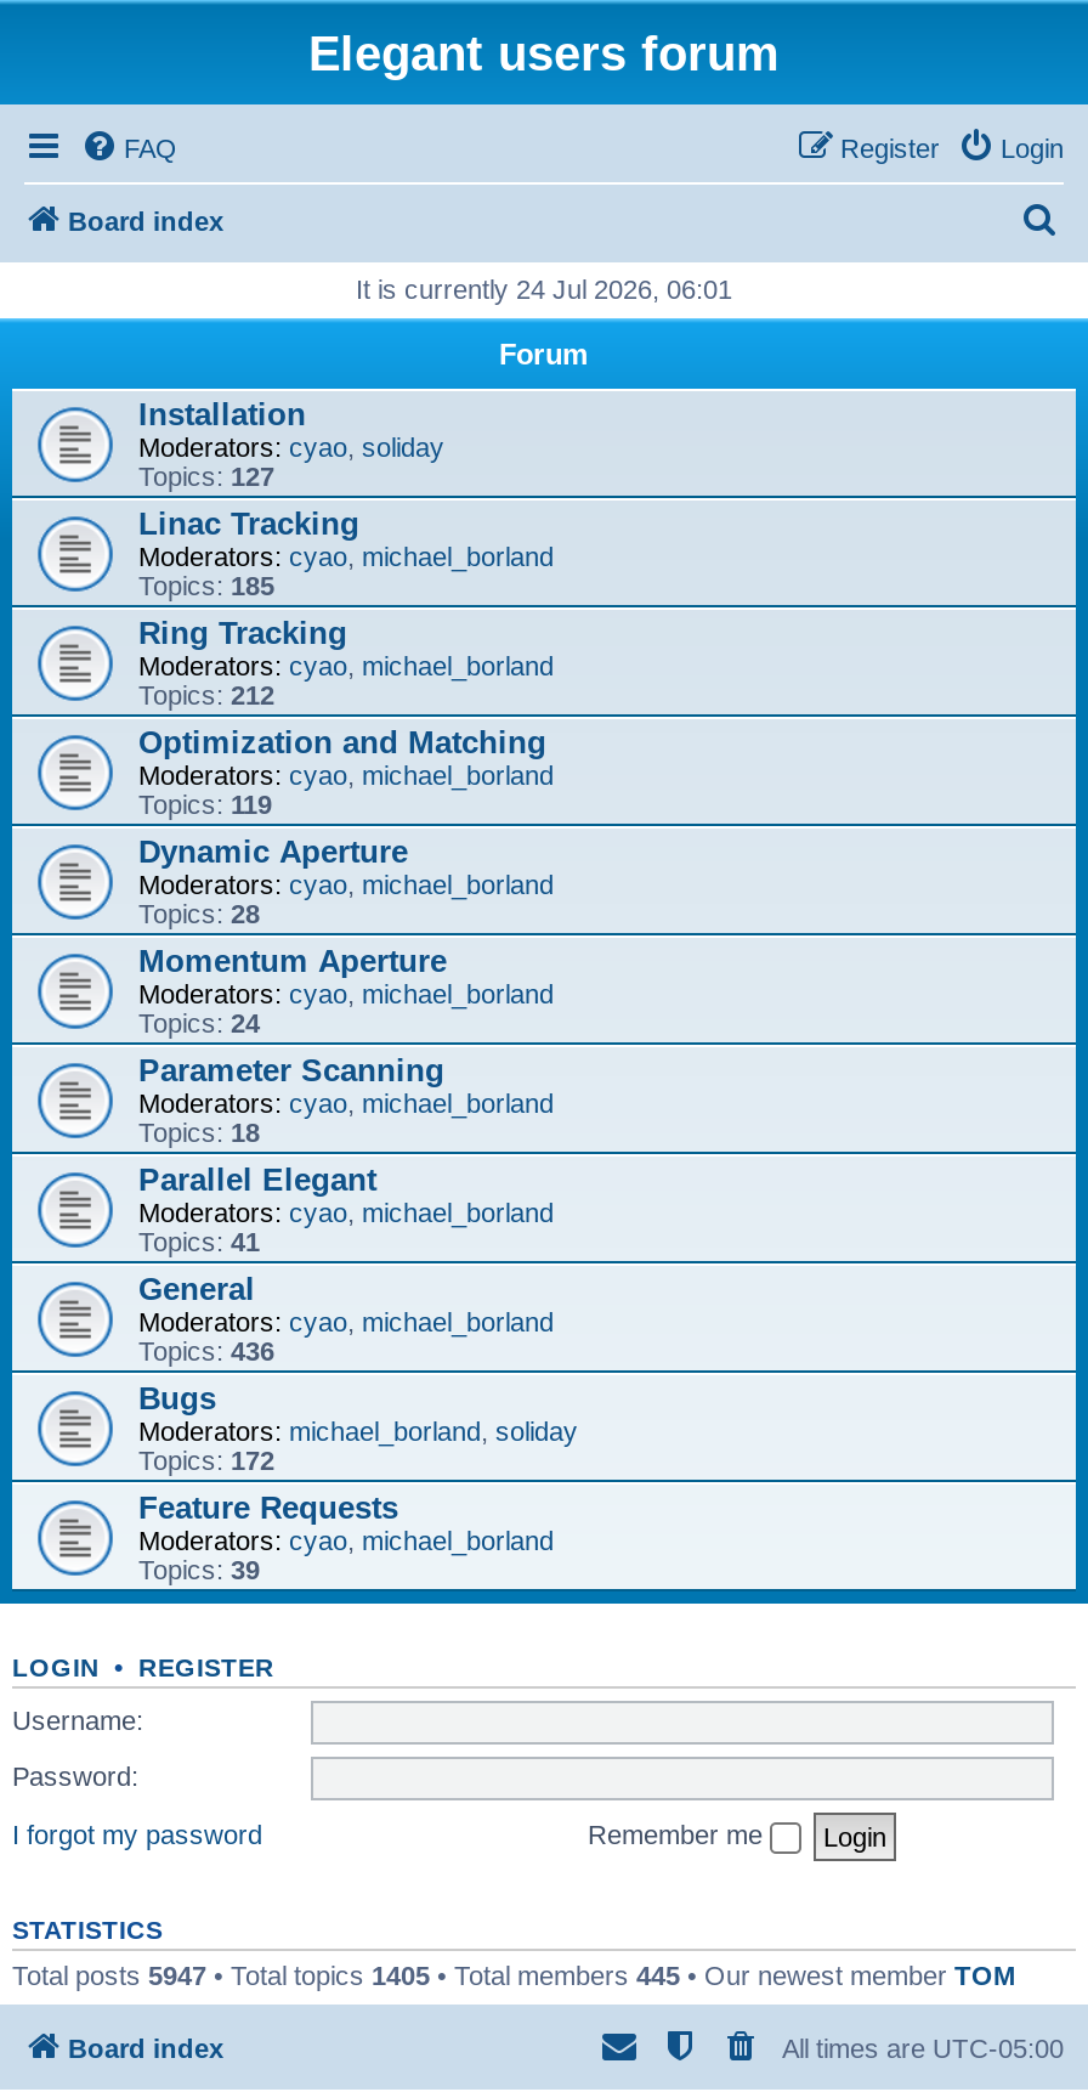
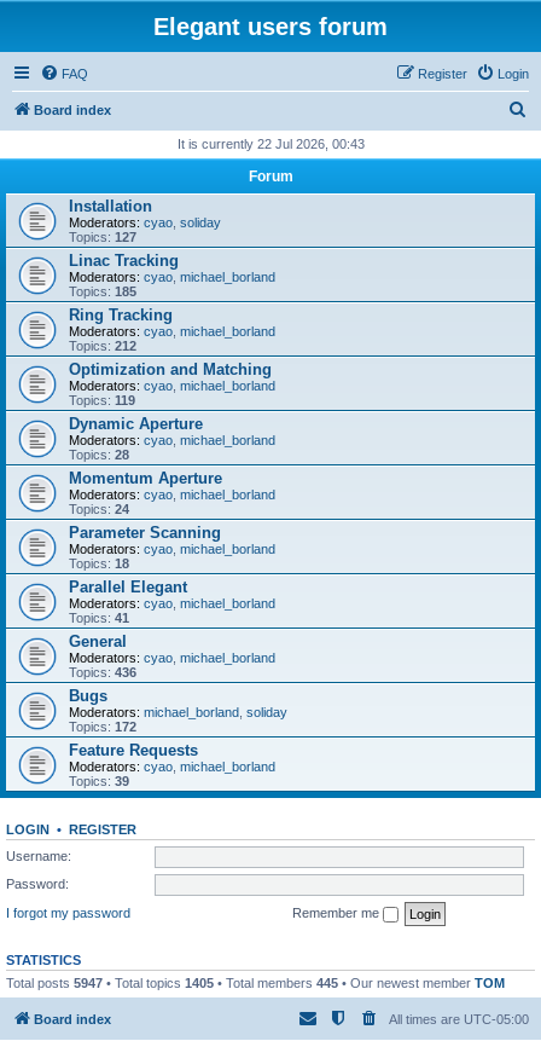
[356,275,732,304] It is currently 24 Jul 2026, 06:01 -> [177,137,364,151] It is currently 22 Jul 2026, 00:43

